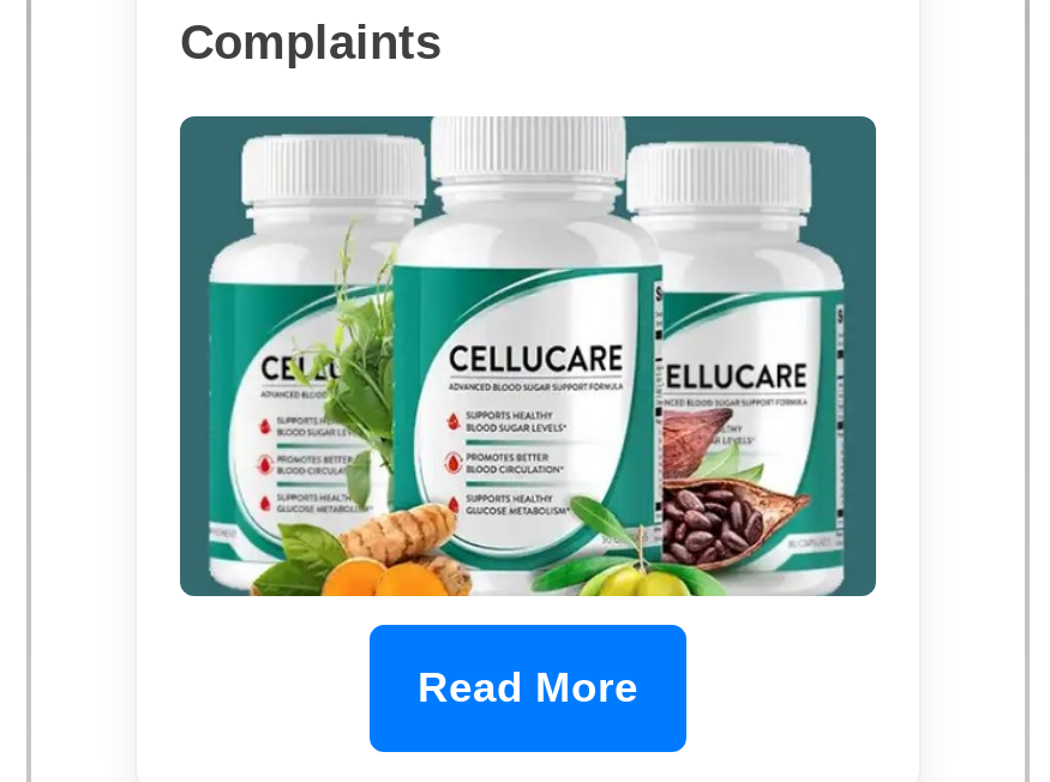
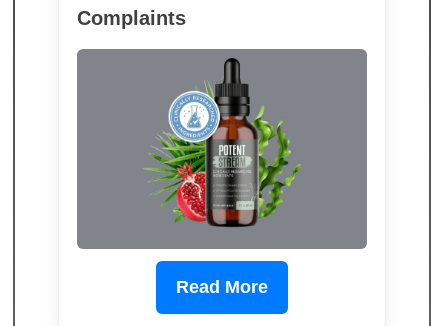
[182,118,874,600] [image] -> [77,49,367,250] [image]

